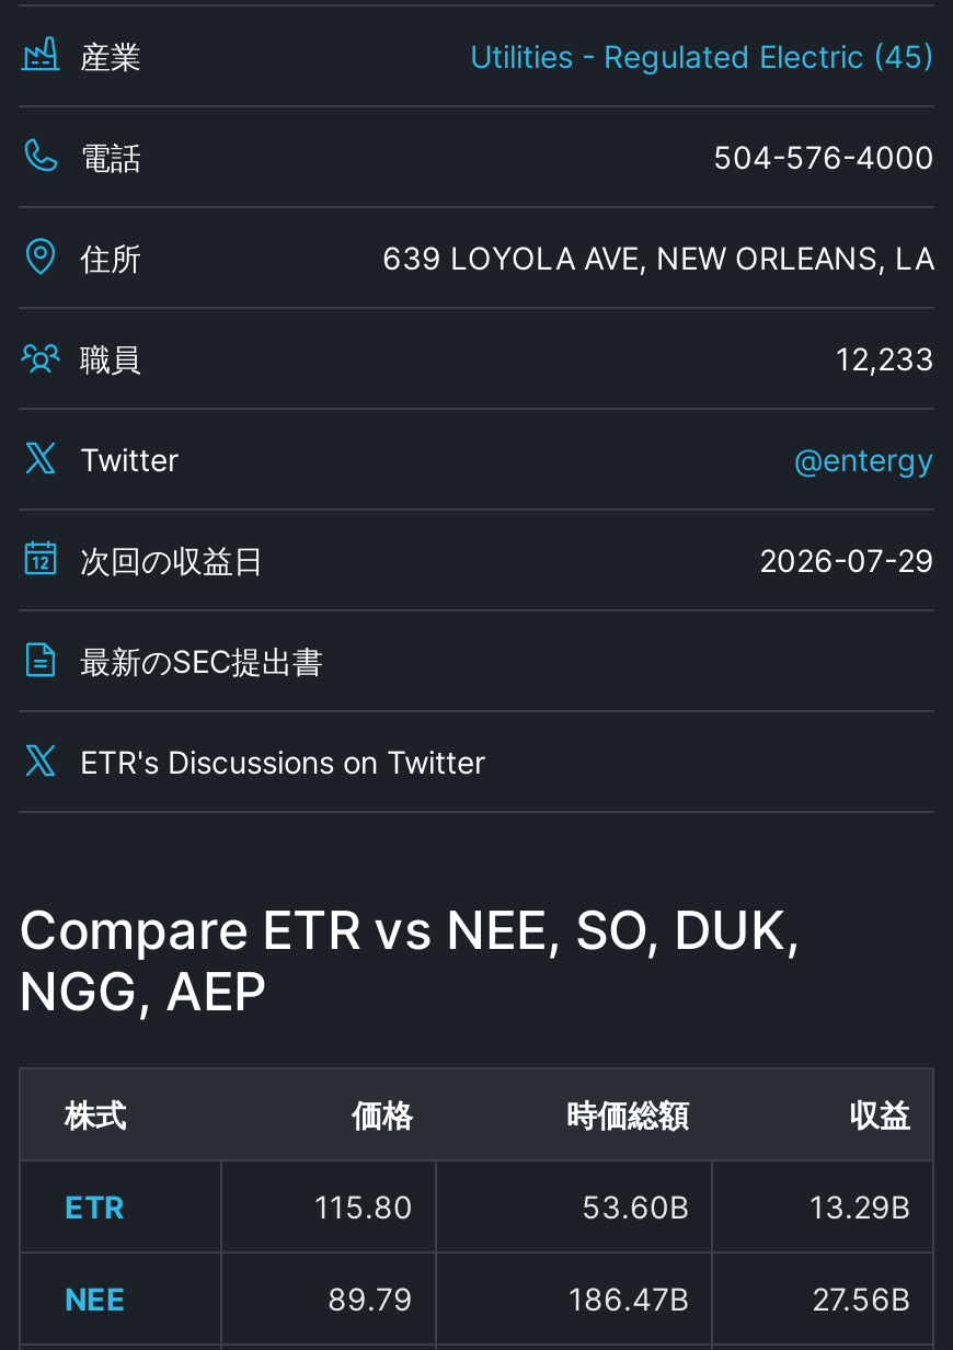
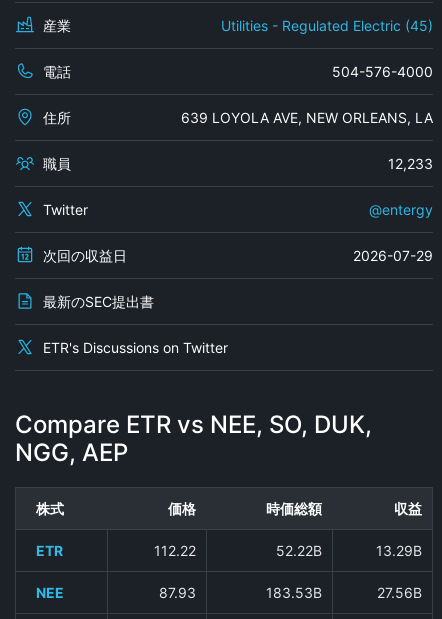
[314,1187,689,1224] 115.80 | 53.60B -> [154,541,322,558] 112.22 | 52.22B
[328,1279,689,1316] 89.79 | 186.47B -> [159,583,322,600] 87.93 | 183.53B

